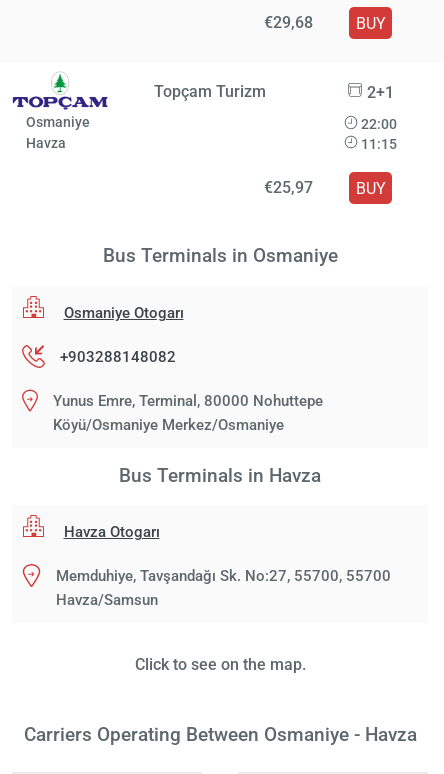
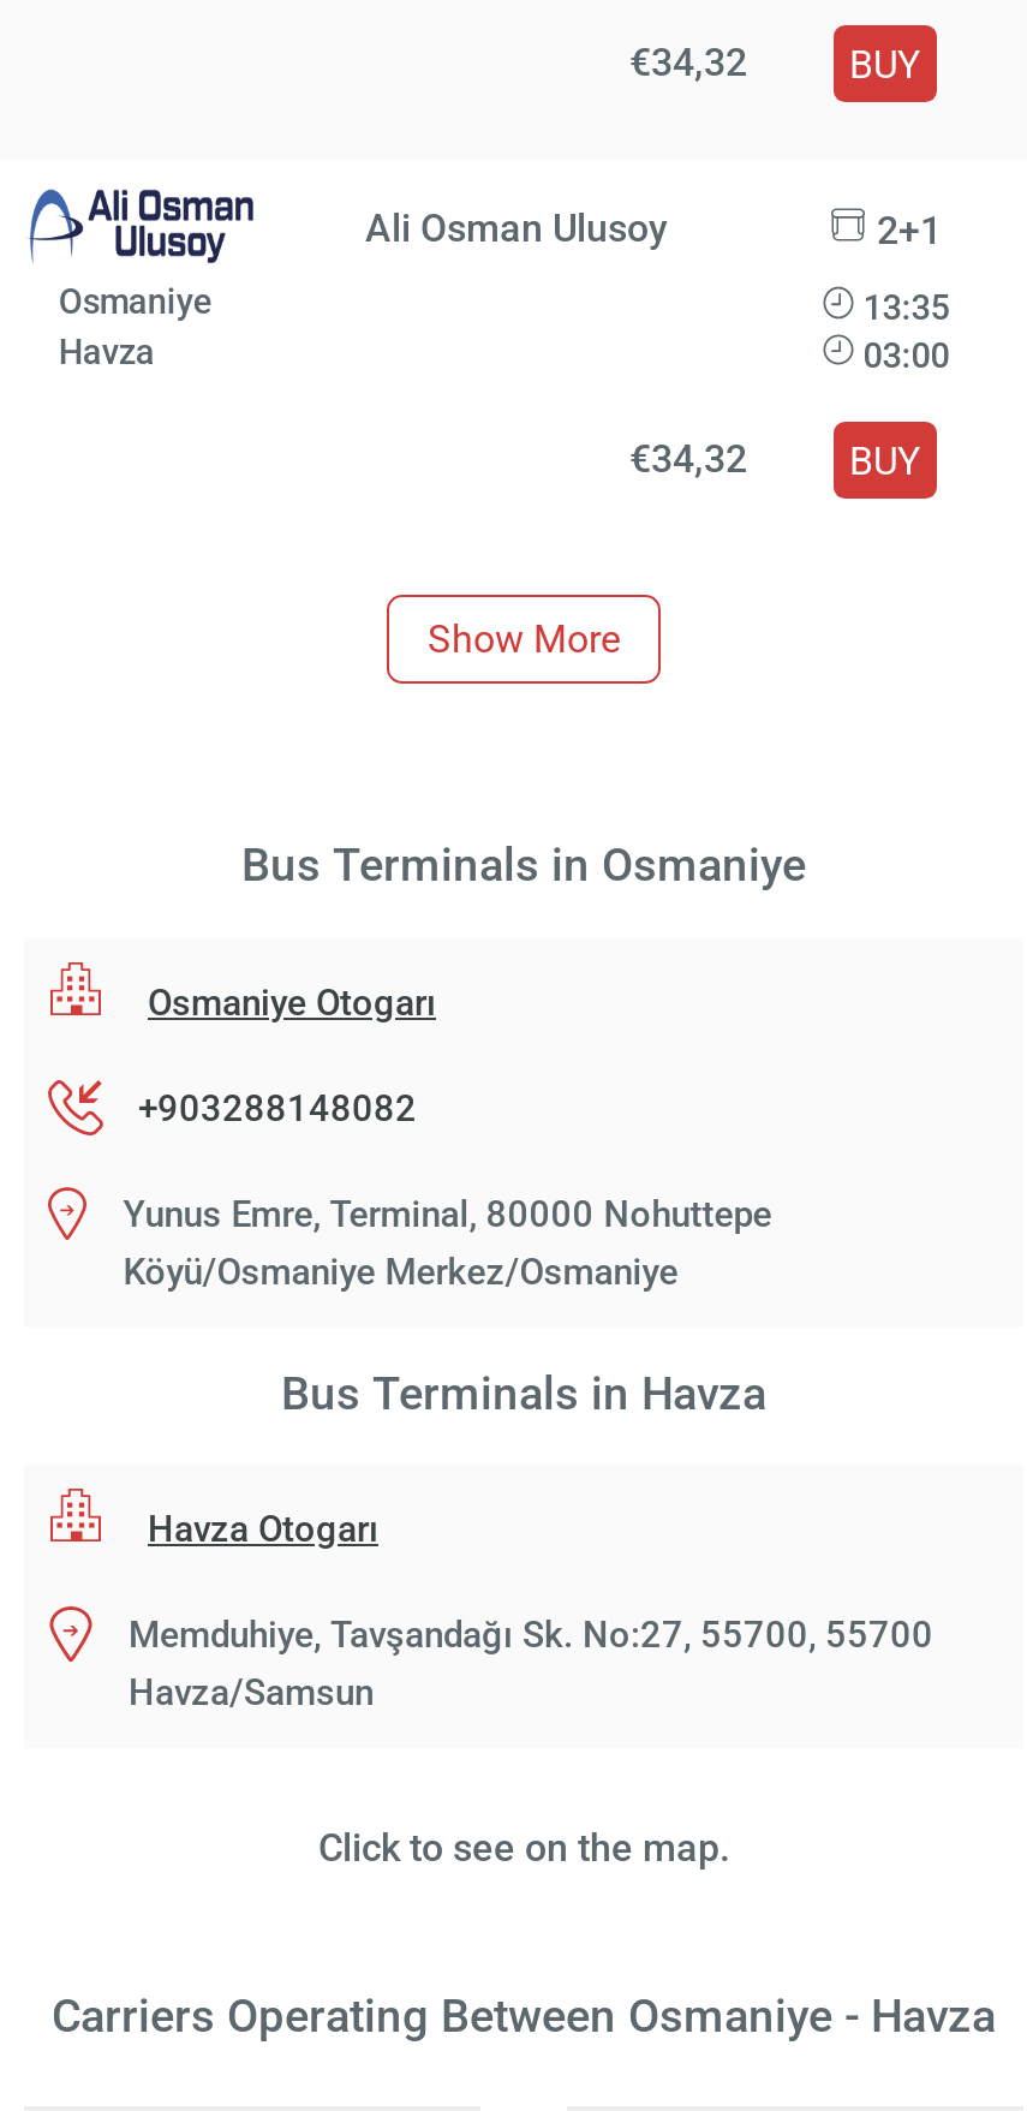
[264,13,313,32] €29,68 -> [629,40,747,86] €34,32
[11,74,109,111] [image] -> [24,186,257,273] [image]
[154,82,266,101] Topçam Turizm -> [365,206,668,252] Ali Osman Ulusoy
[358,117,397,134] 22:00 -> [856,289,949,330] 13:35
[358,136,397,153] 11:15 -> [856,336,949,377] 03:00
[264,178,313,197] €25,97 -> [629,437,747,482] €34,32
none -> [428,617,620,663] Show More

